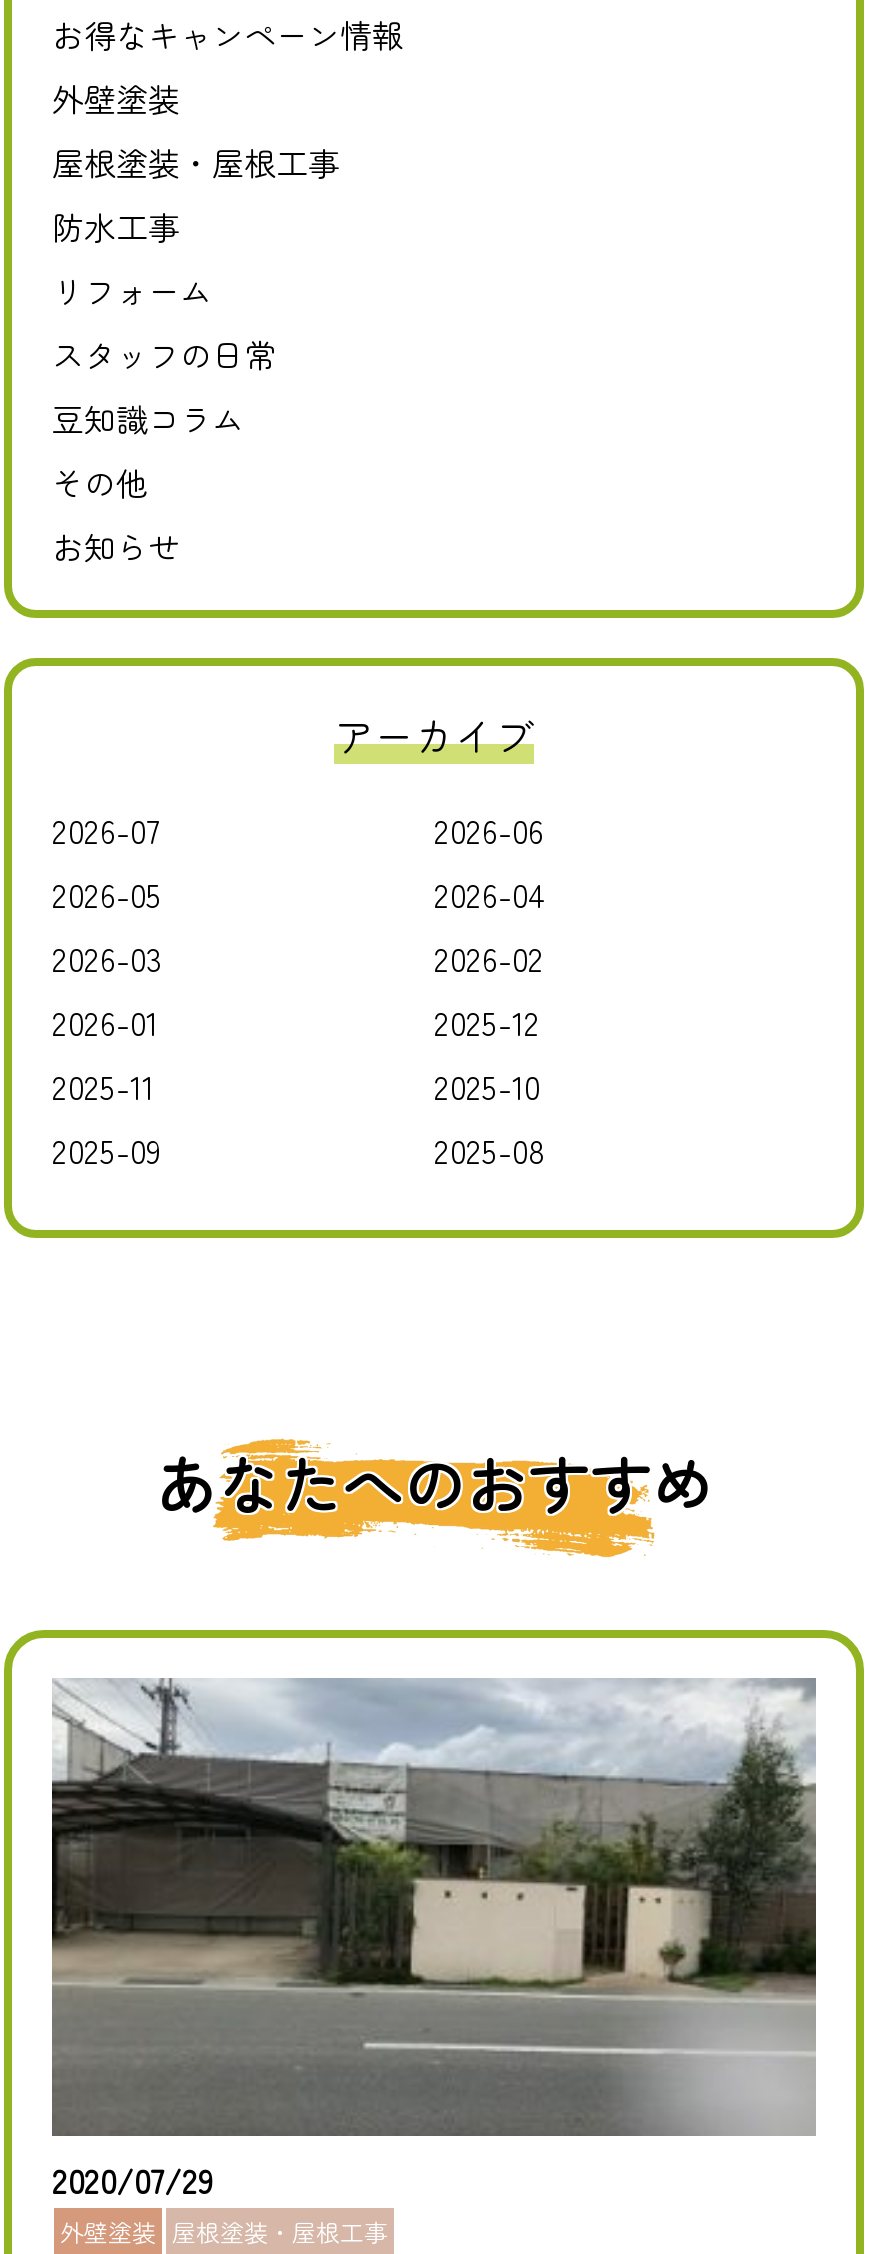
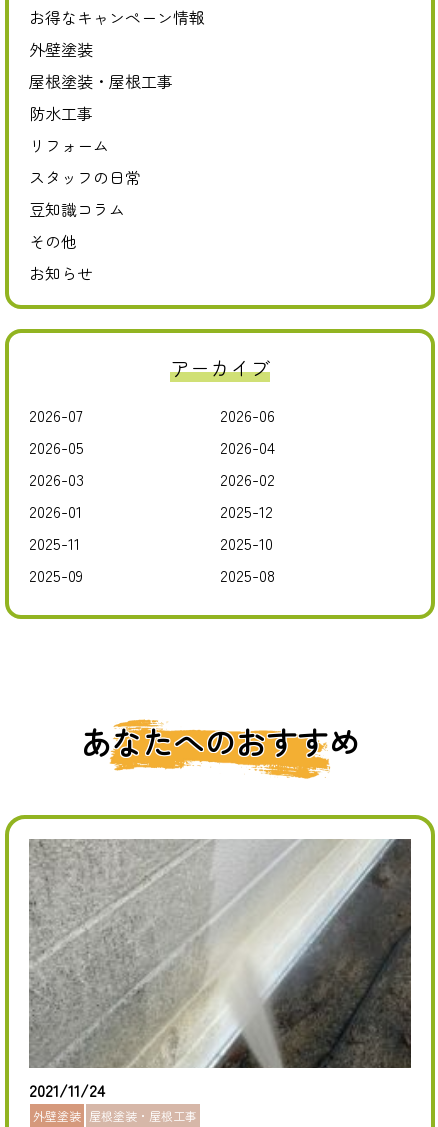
[50,1678,816,2204] [image] | 2020/07/29 -> [29,839,412,1102] [image] | 2021/11/24

